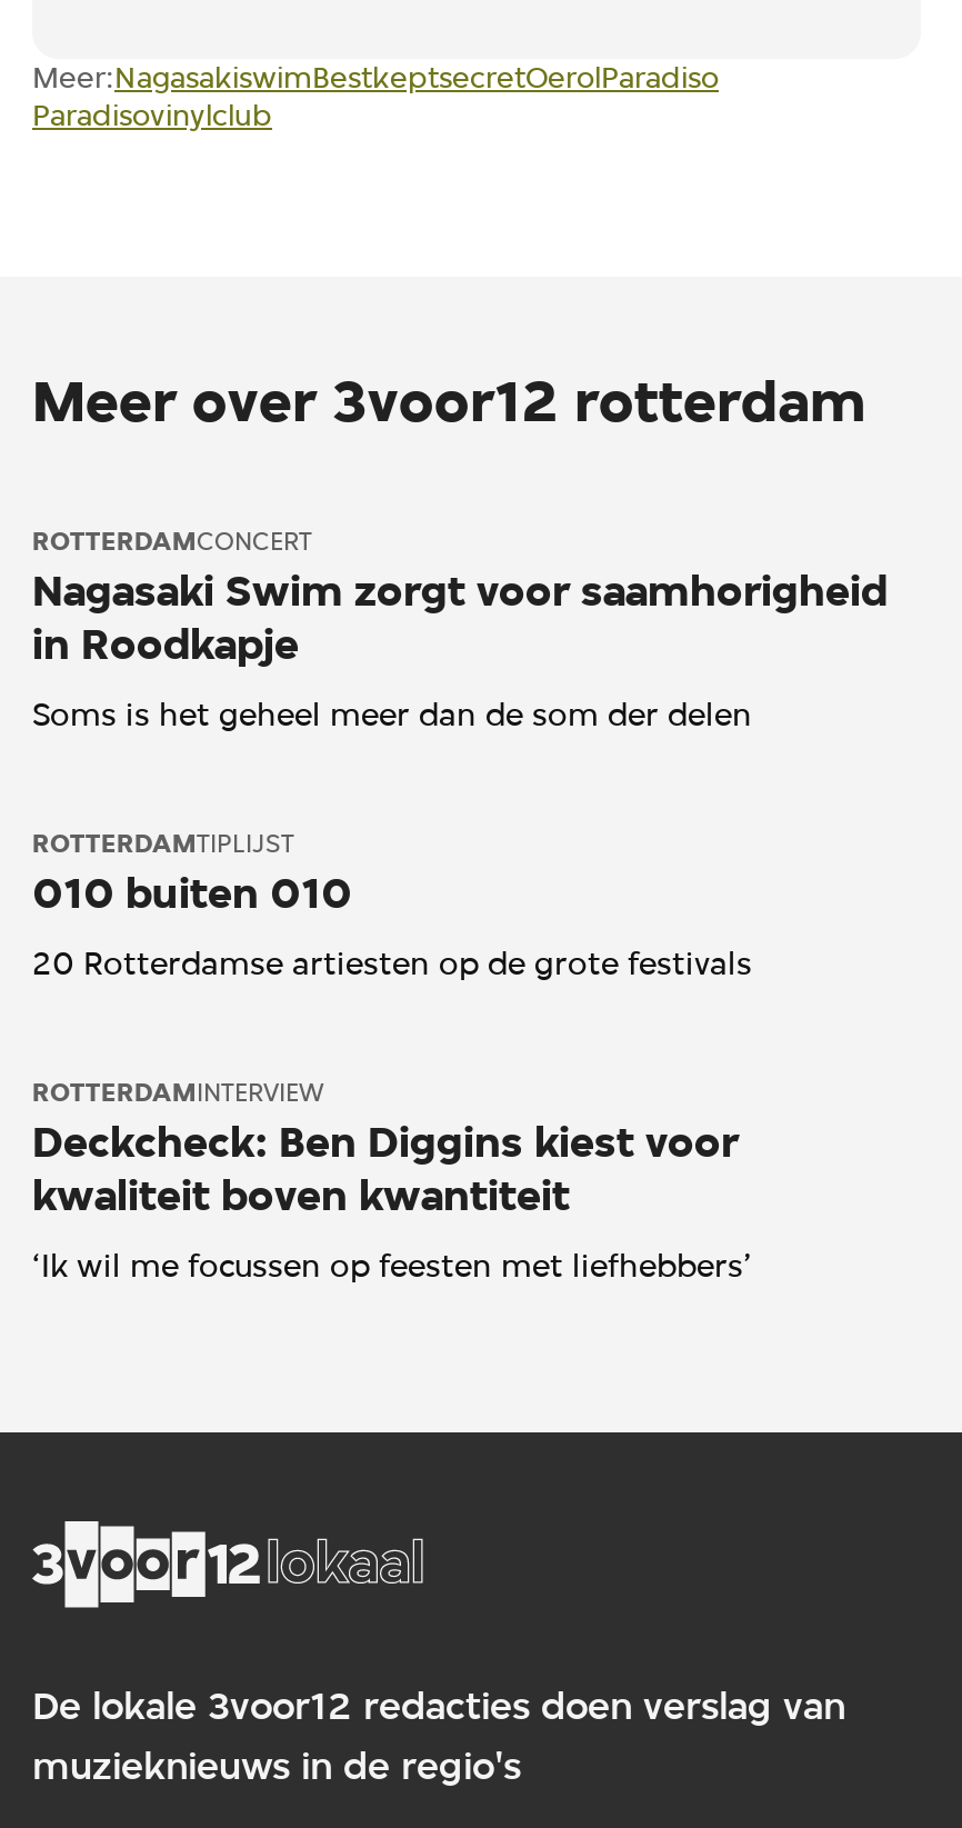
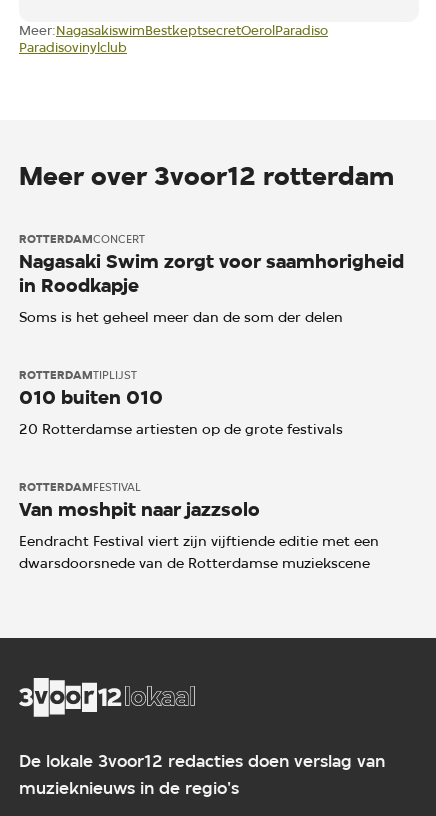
[32,1077,739,1221] ROTTERDAMINTERVIEW | Deckcheck: Ben Diggins kiest voor | kwaliteit boven kwantiteit -> [19,480,260,521] ROTTERDAMFESTIVAL | Van moshpit naar jazzsolo
[32,1248,752,1283] ‘Ik wil me focussen op feesten met liefhebbers’ -> [19,533,379,571] Eendracht Festival viert zijn vijftiende editie met een | dwarsdoorsnede van de Rotterdamse muziekscene

